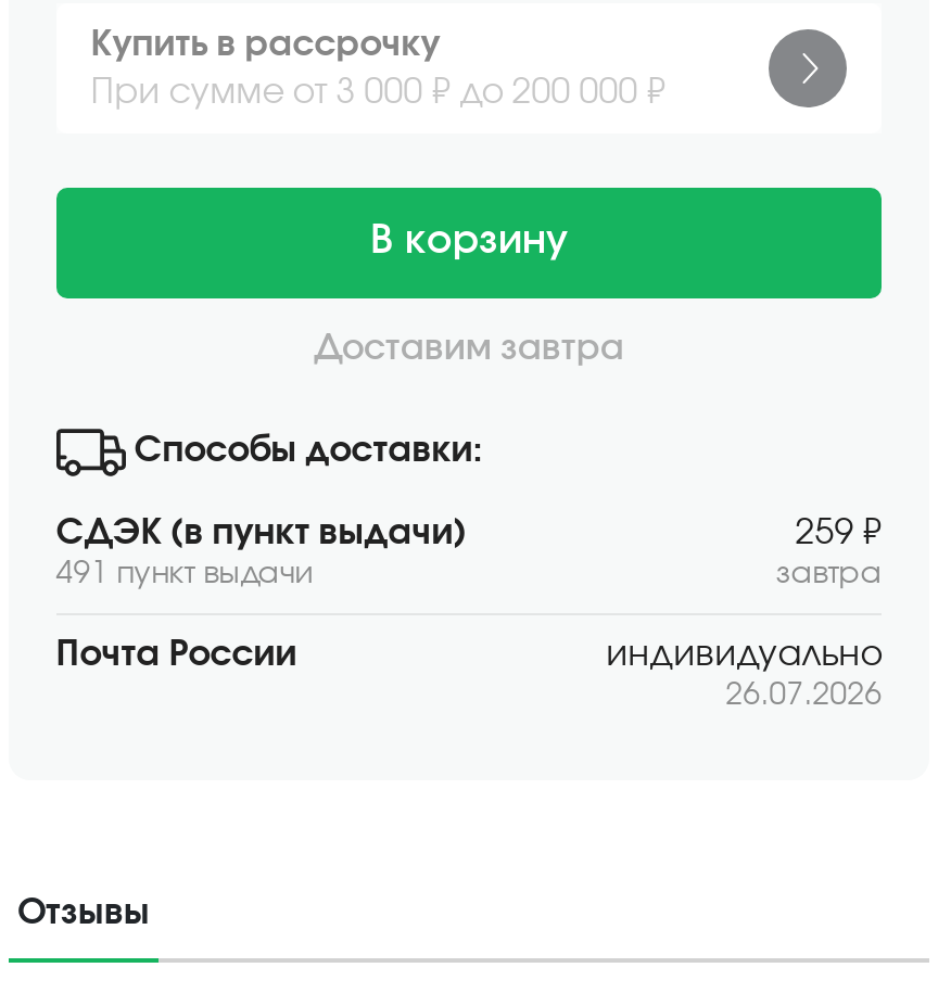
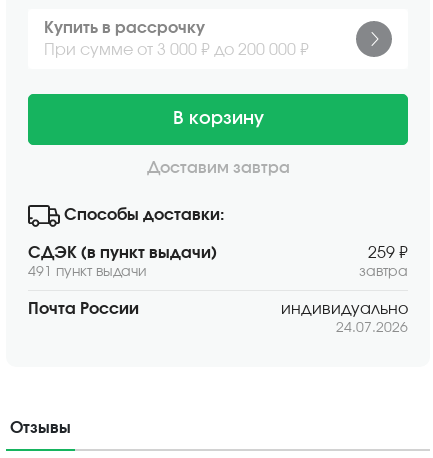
[726,680,882,710] 26.07.2026 -> [336,321,408,335] 24.07.2026

